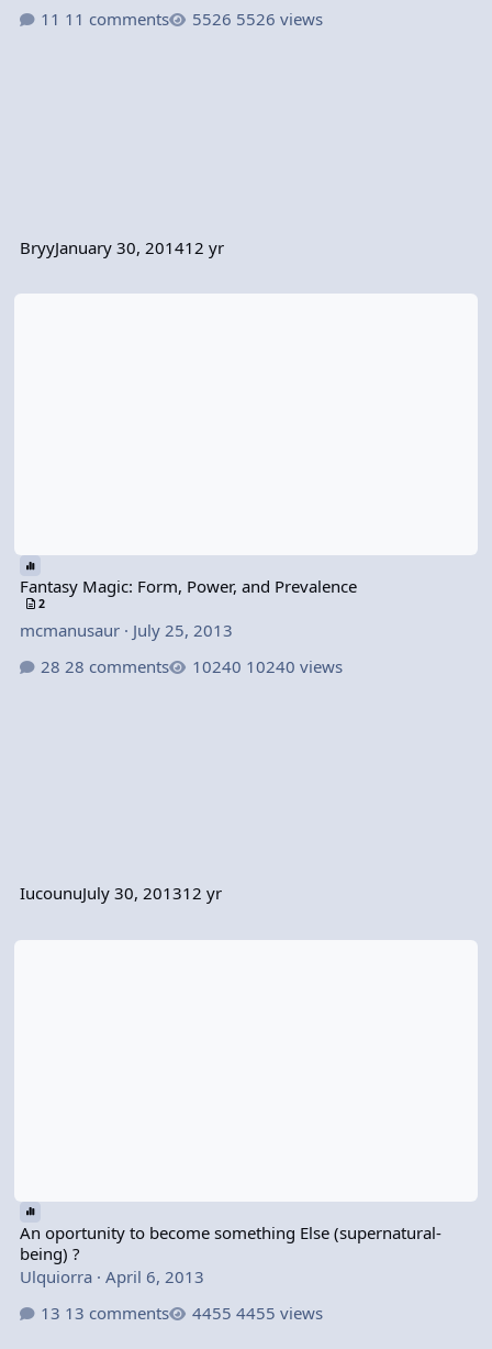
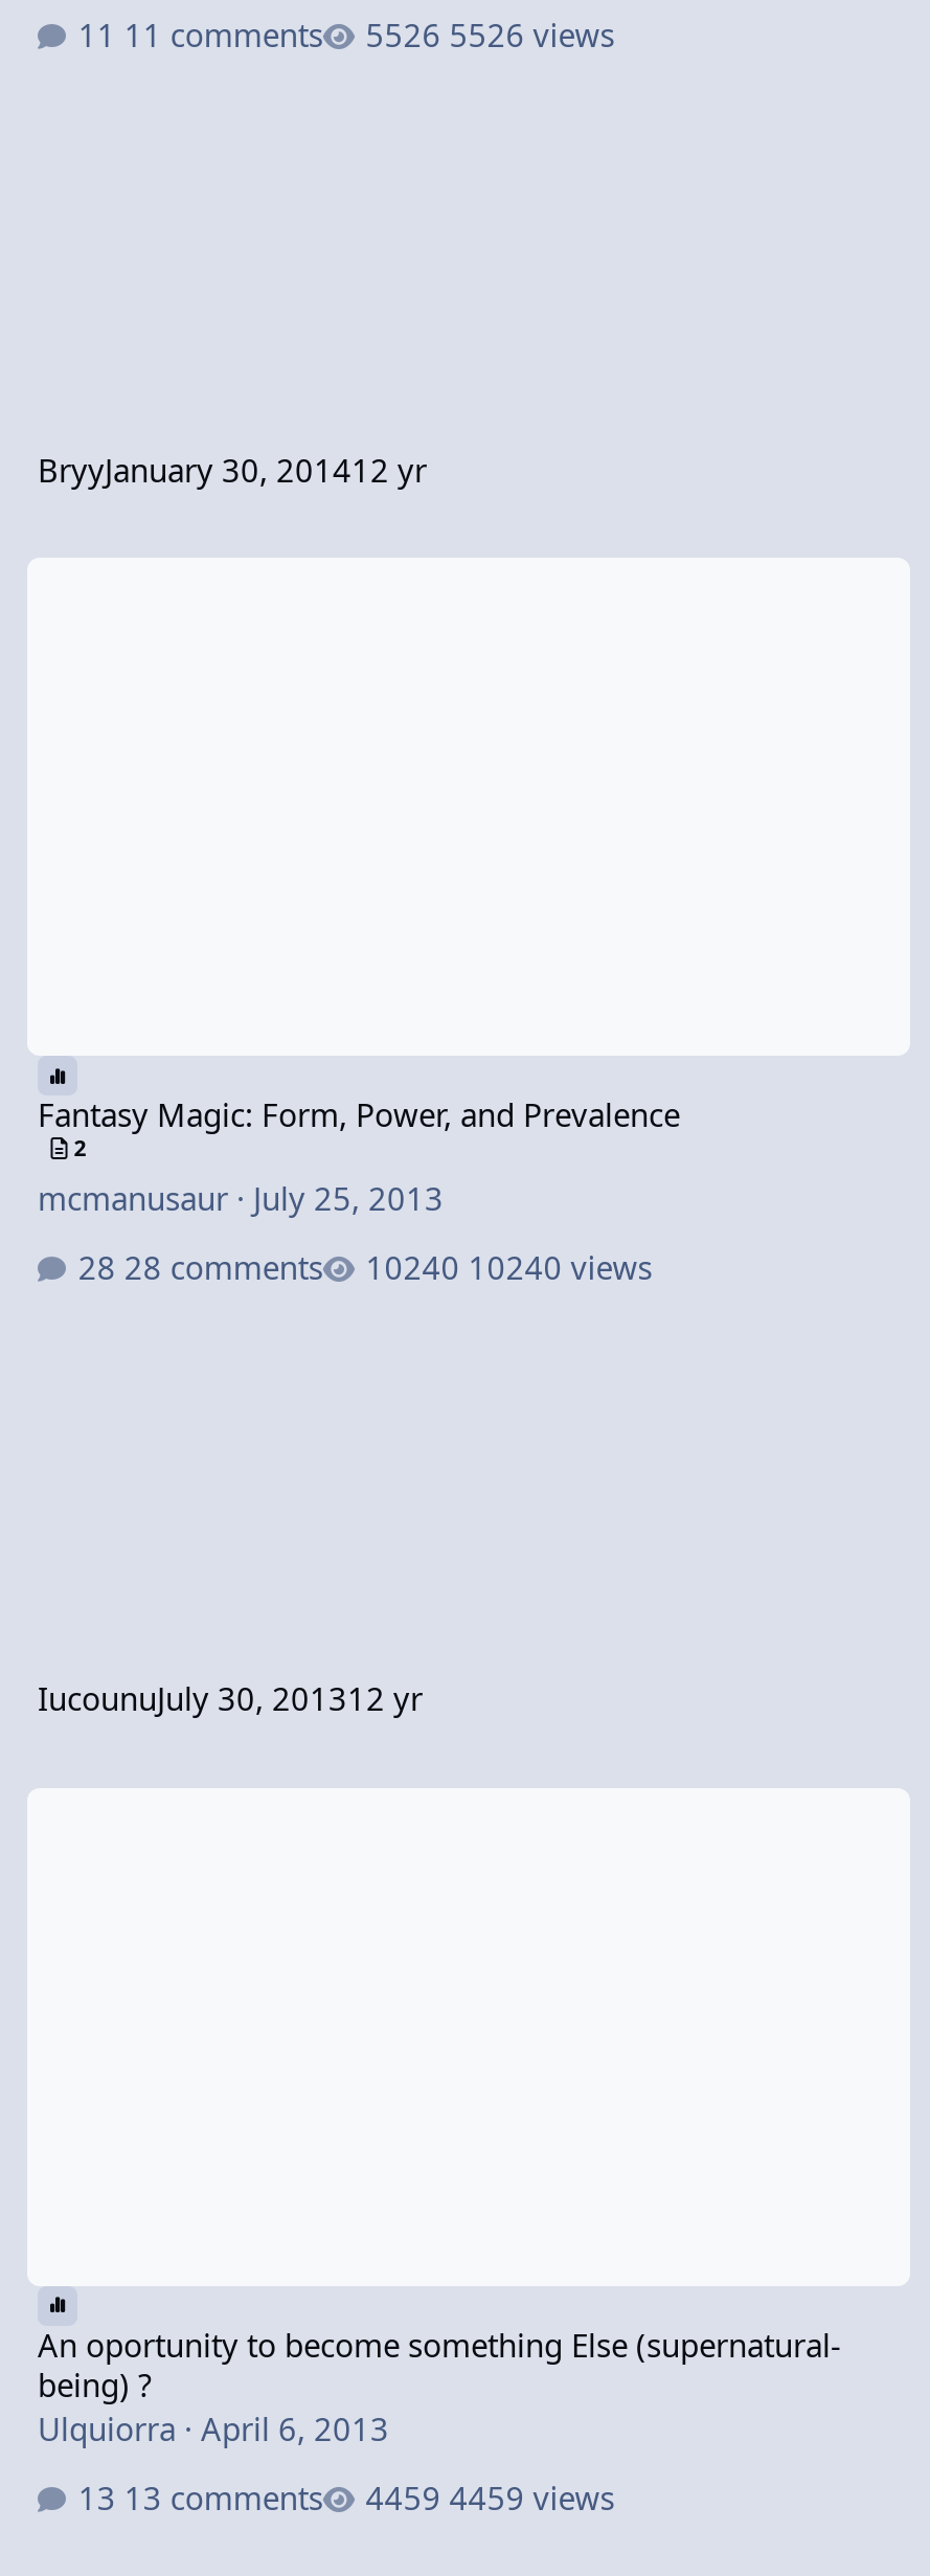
[236,1302,323,1324] 4455 views -> [449,2477,615,2519] 4459 views

